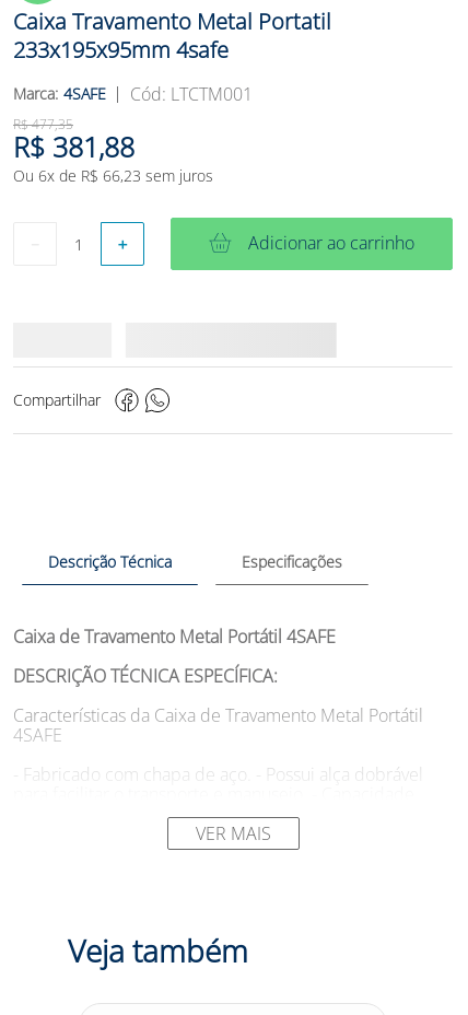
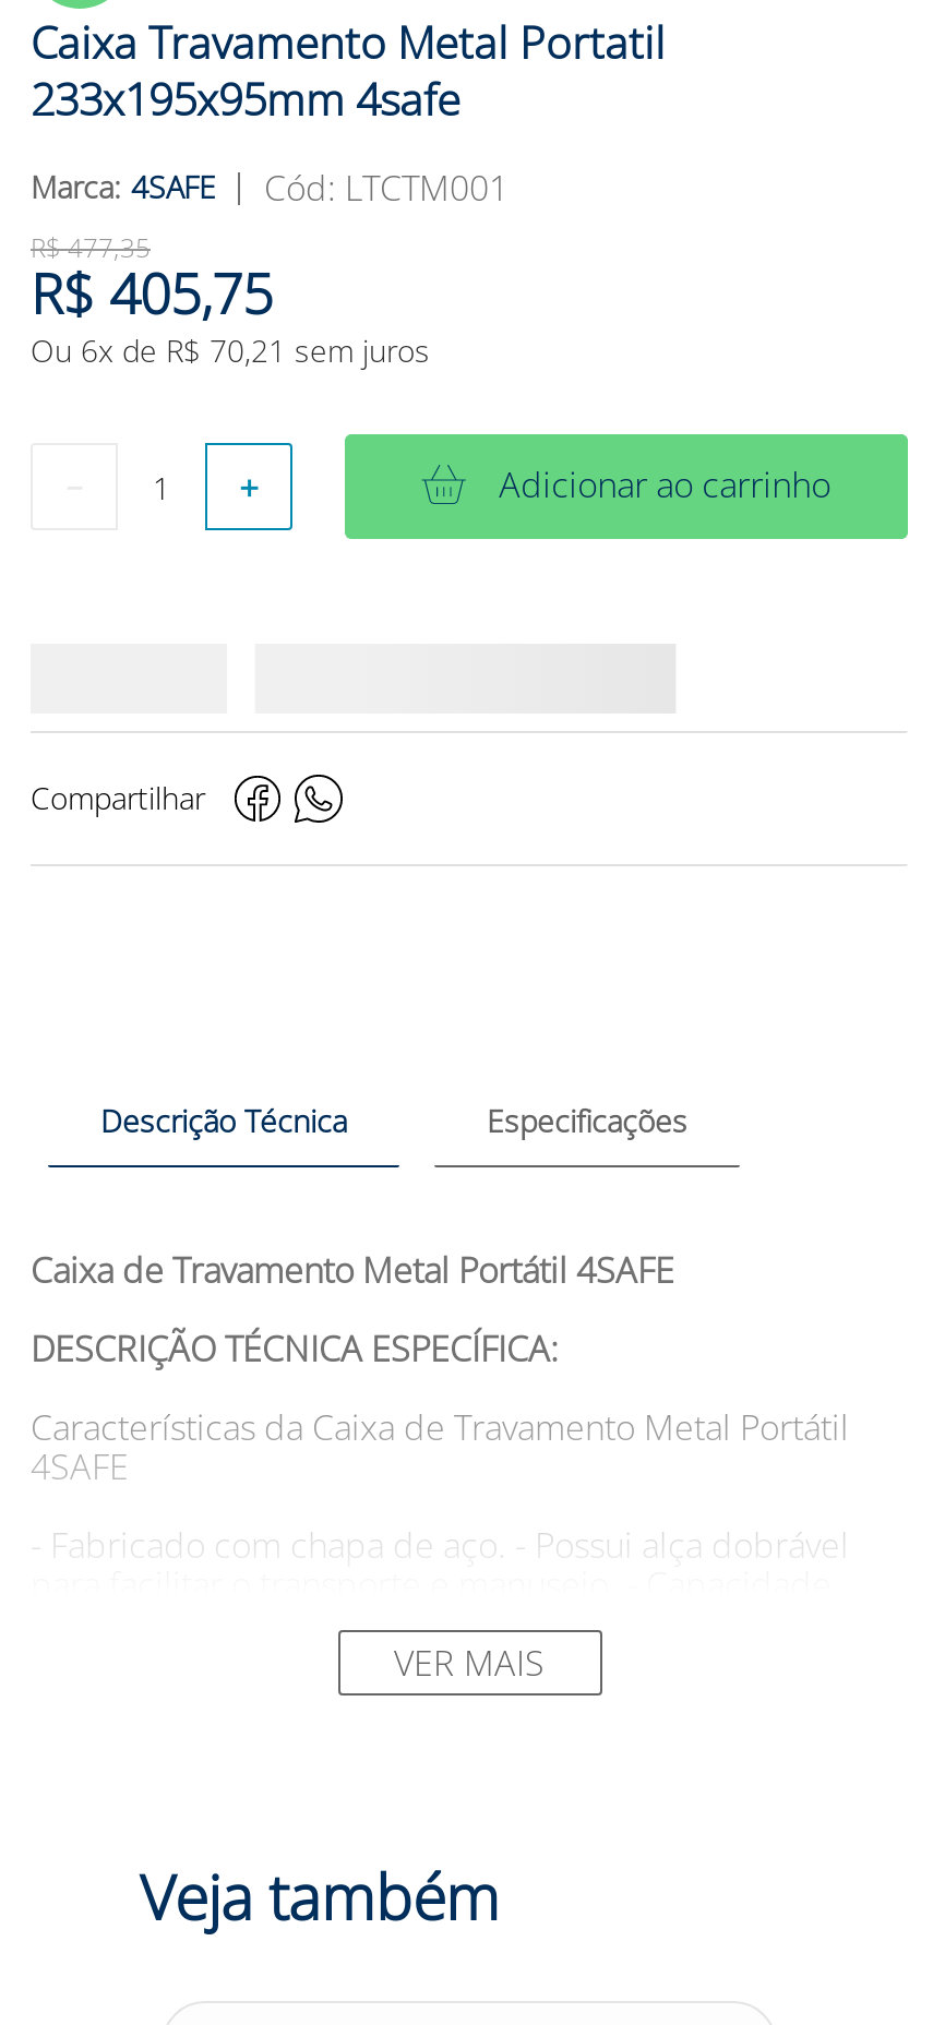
[13,128,134,165] R$ 381,88 -> [31,255,273,329] R$ 405,75
[13,165,213,186] Ou 6x de R$ 66,23 sem juros -> [31,329,430,371] Ou 6x de R$ 70,21 sem juros

